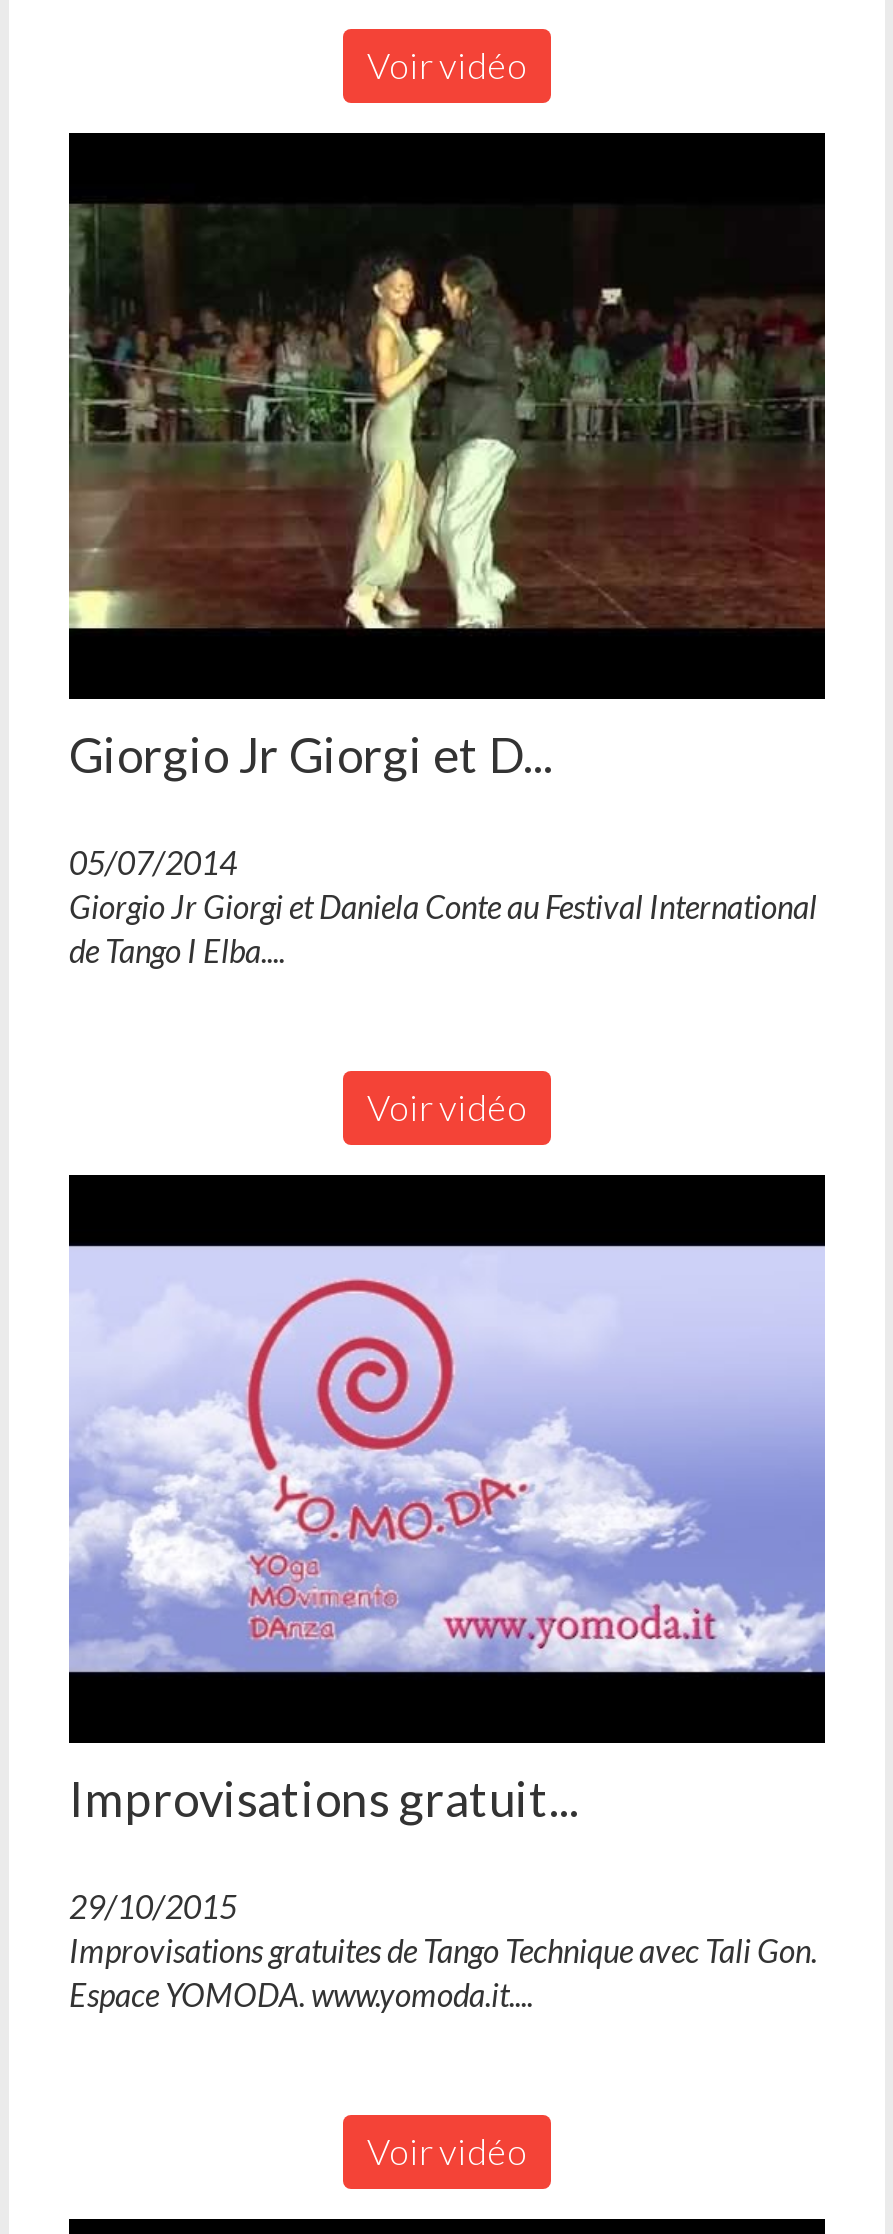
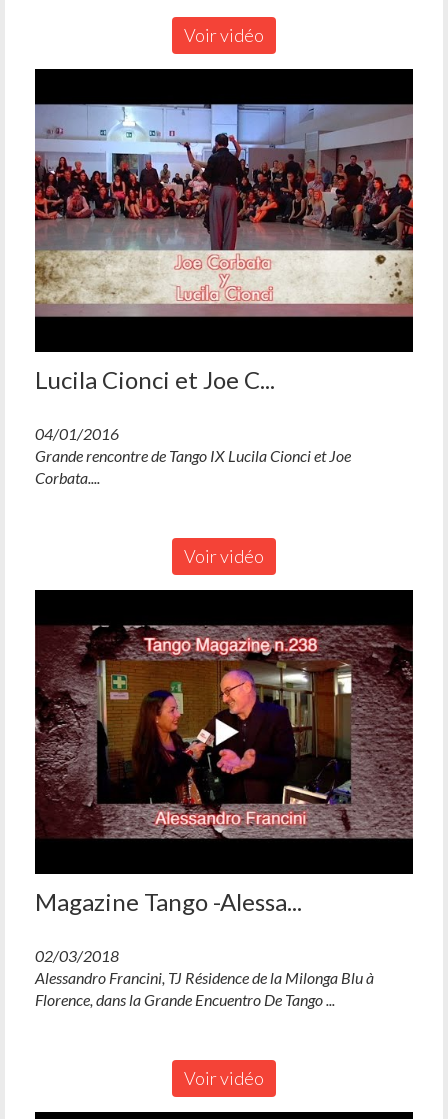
[67,203,827,629] [image] -> [34,103,414,317] [image]
[69,726,553,784] Giorgio Jr Giorgi et D... -> [35,365,275,394] Lucila Cionci et Joe C...
[69,844,817,970] 05/07/2014 | Giorgio Jr Giorgi et Daniela Conte au Festival International | de Tango I Elba.... -> [35,424,351,487] 04/01/2016 | Grande rencontre de Tango IX Lucila Cionci et Joe | Corbata....
[69,1243,827,1675] [image] -> [34,625,414,839] [image]
[69,1769,579,1827] Improvisations gratuit... -> [35,887,302,916] Magazine Tango -Alessa...
[69,1887,817,2013] 29/10/2015 | Improvisations gratuites de Tango Technique avec Tali Gon. | Espace YOMODA. www.yomoda.it.... -> [35,946,374,1009] 02/03/2018 | Alessandro Francini, TJ Résidence de la Milonga Blu à | Florence, dans la Grande Encuentro De Tango ...

